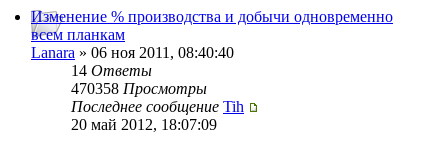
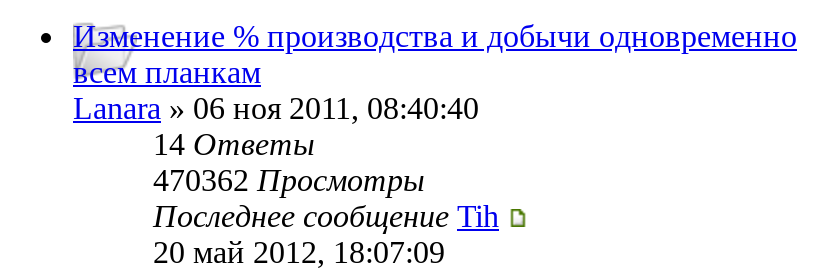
[71,80,207,97] 470358 Просмотры -> [153,164,425,198] 470362 Просмотры

